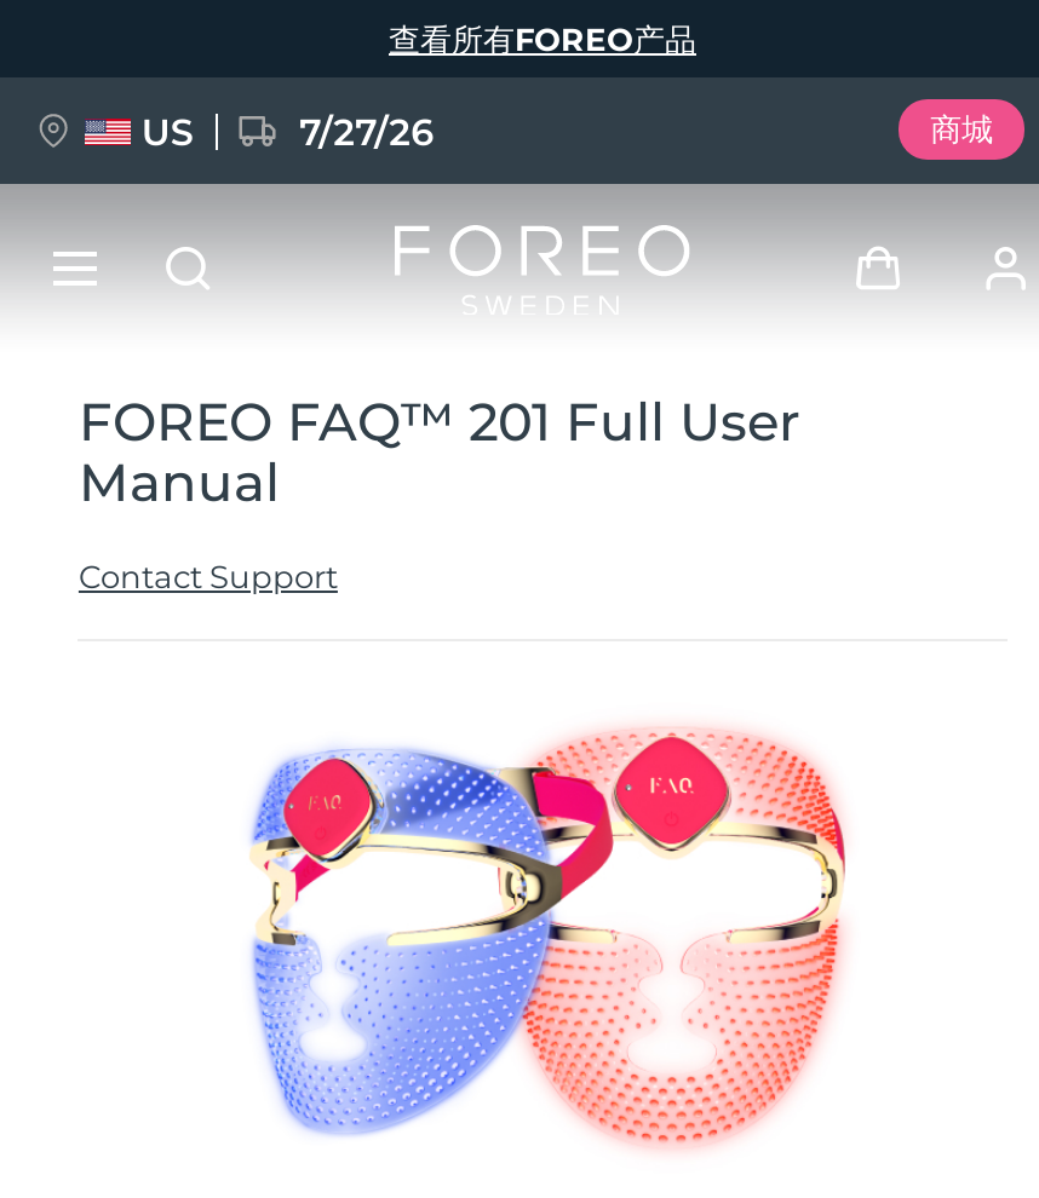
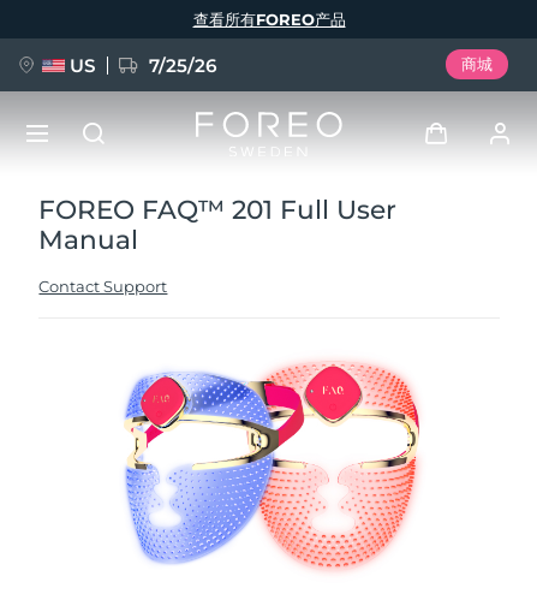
[299,110,433,156] 7/27/26 -> [148,55,216,77] 7/25/26

